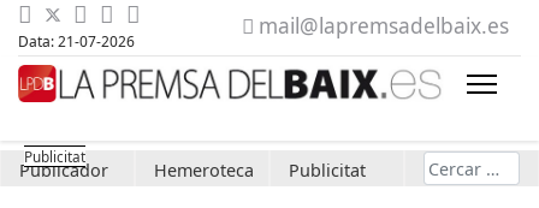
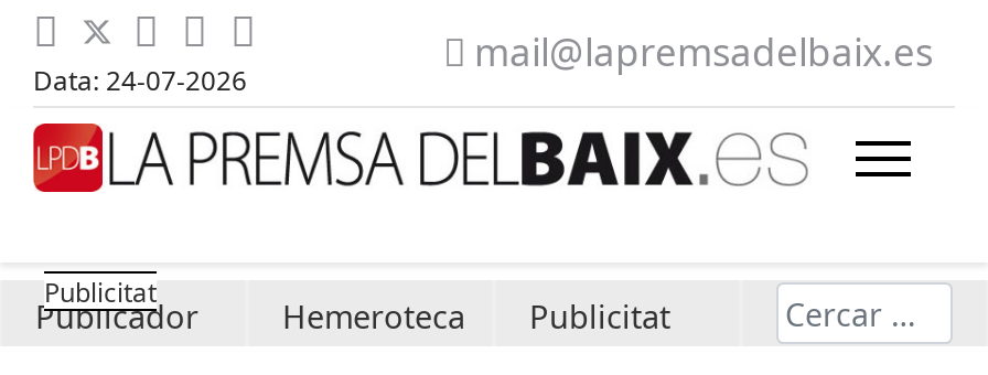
[18,31,135,52] Data: 21-07-2026 -> [33,62,247,99] Data: 24-07-2026

